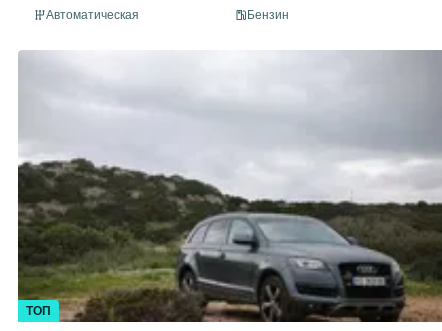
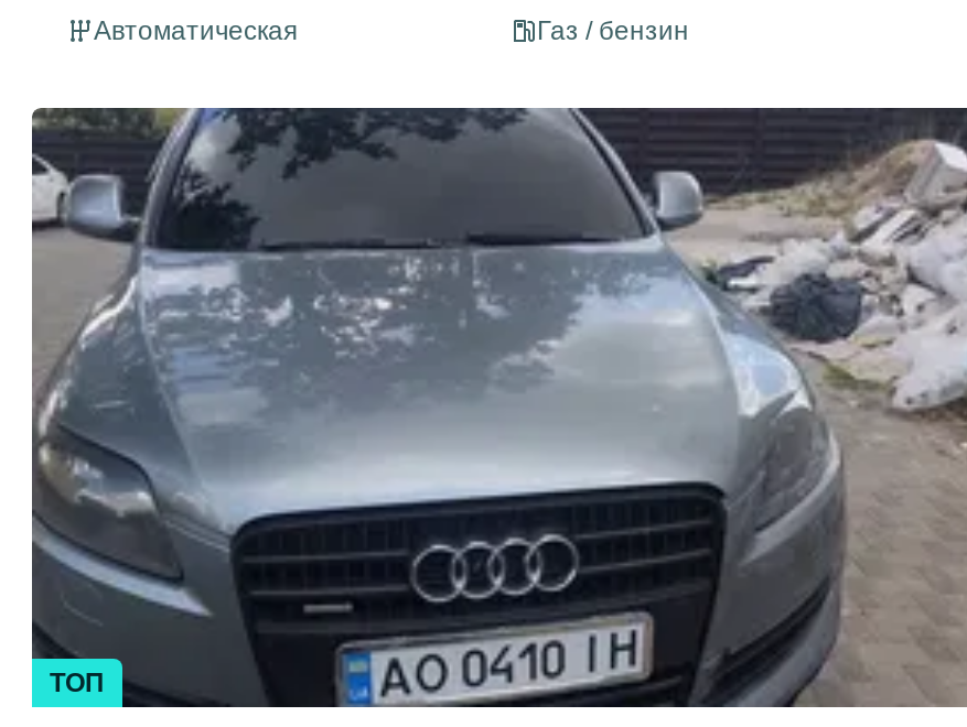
[247,8,289,22] Бензин -> [537,16,689,47] Газ / бензин
[18,50,439,323] [image] -> [30,106,960,709] [image]

